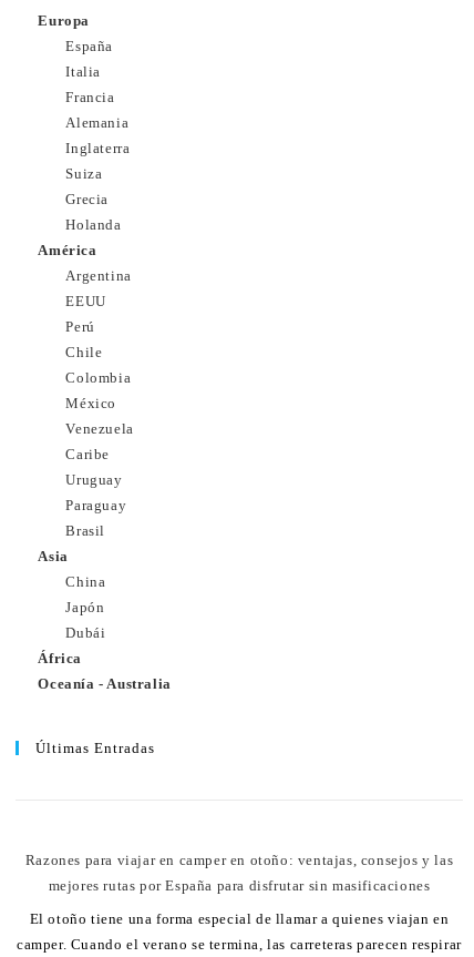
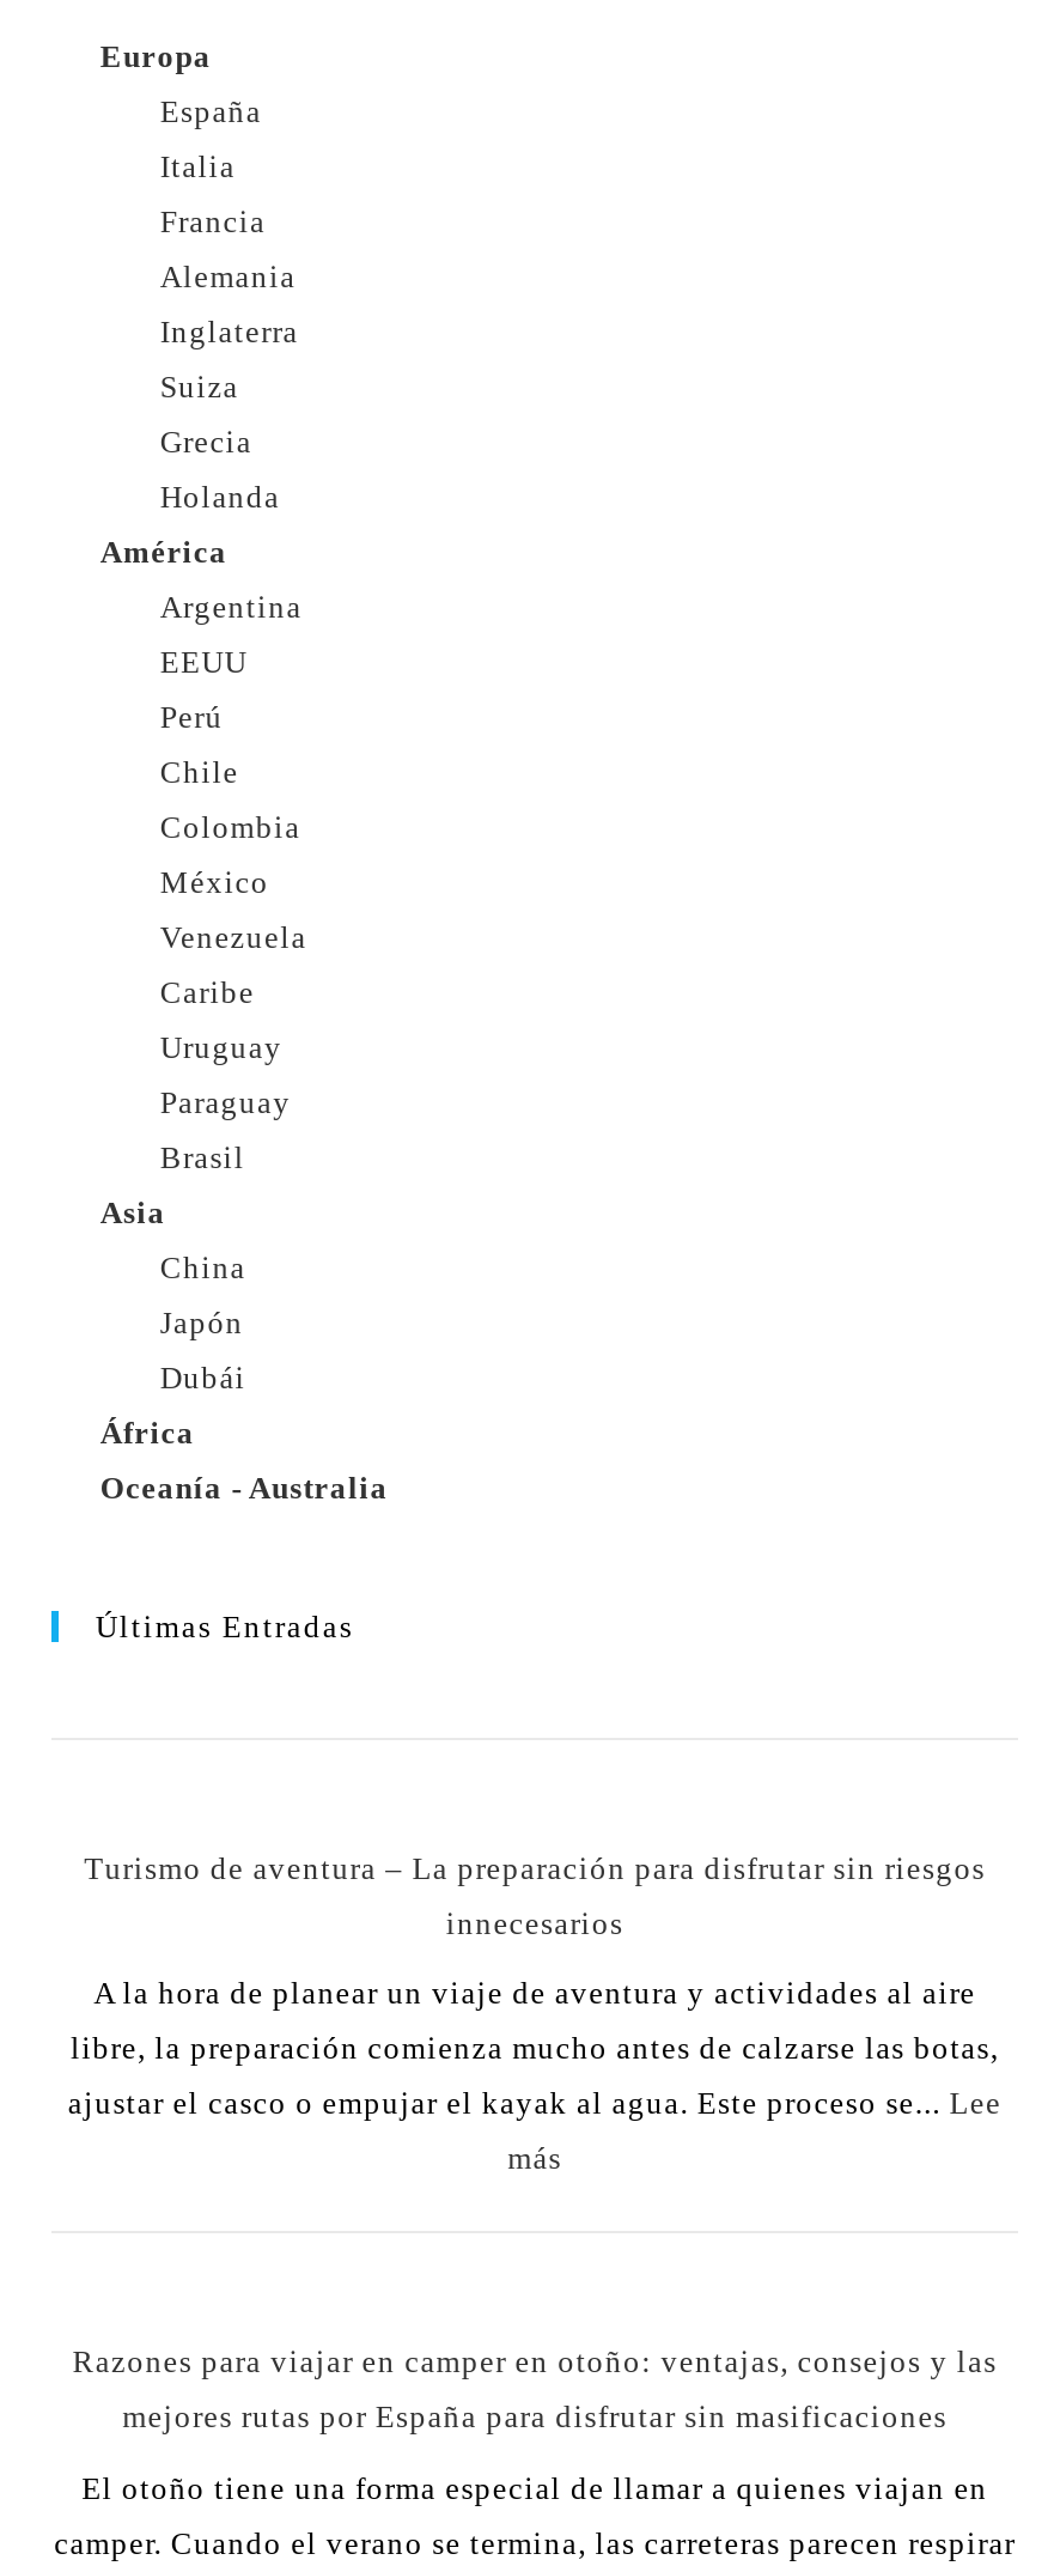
none -> [68,1850,1002,2177] Turismo de aventura – La preparación para disfrutar sin riesgos | innecesarios | A la hora de planear un viaje de aventura y actividades al aire | libre, la preparación comienza mucho antes de calzarse las botas, | ajustar el casco o empujar el kayak al agua. Este proceso se... Lee | más

